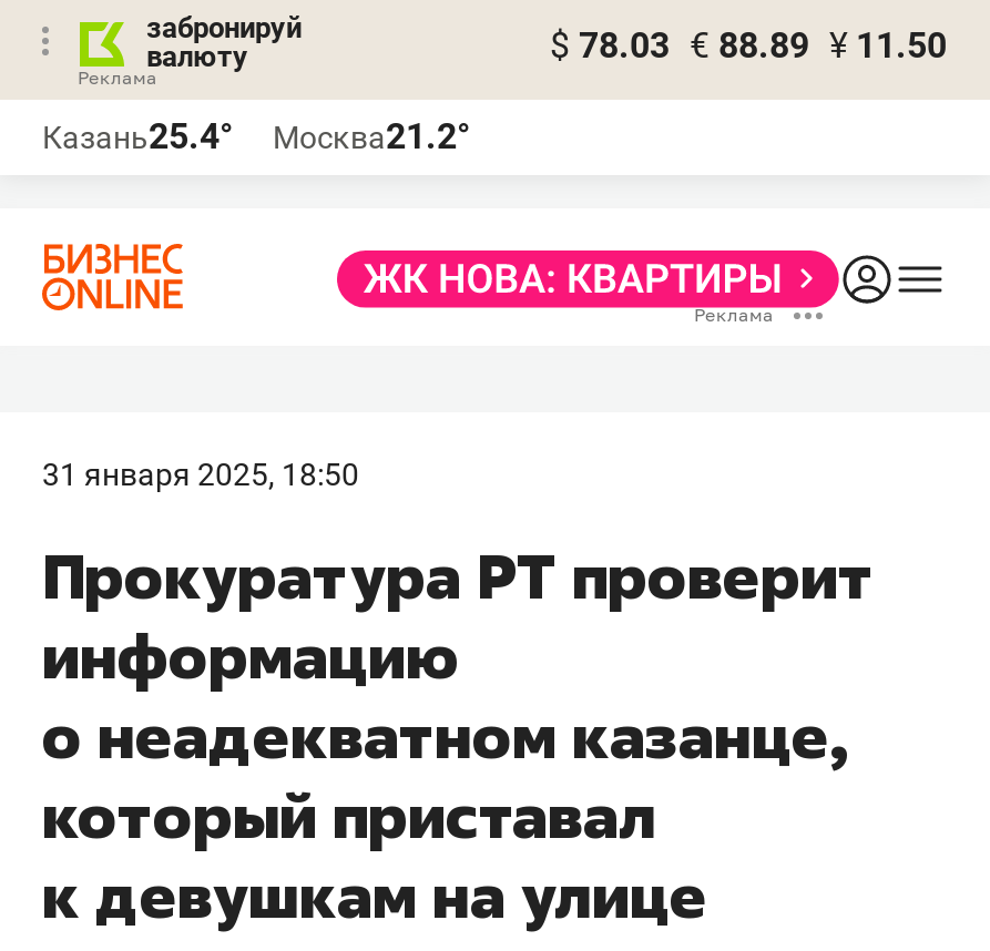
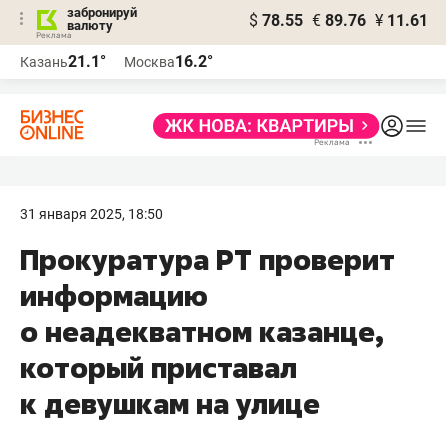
[550,24,947,67] $ 78.03 € 88.89 ¥ 11.50 -> [249,11,428,30] $ 78.55 € 89.76 ¥ 11.61
[42,115,233,157] Казань25.4° -> [20,52,106,71] Казань21.1°
[273,115,470,157] Москва21.2° -> [124,52,213,71] Москва16.2°

